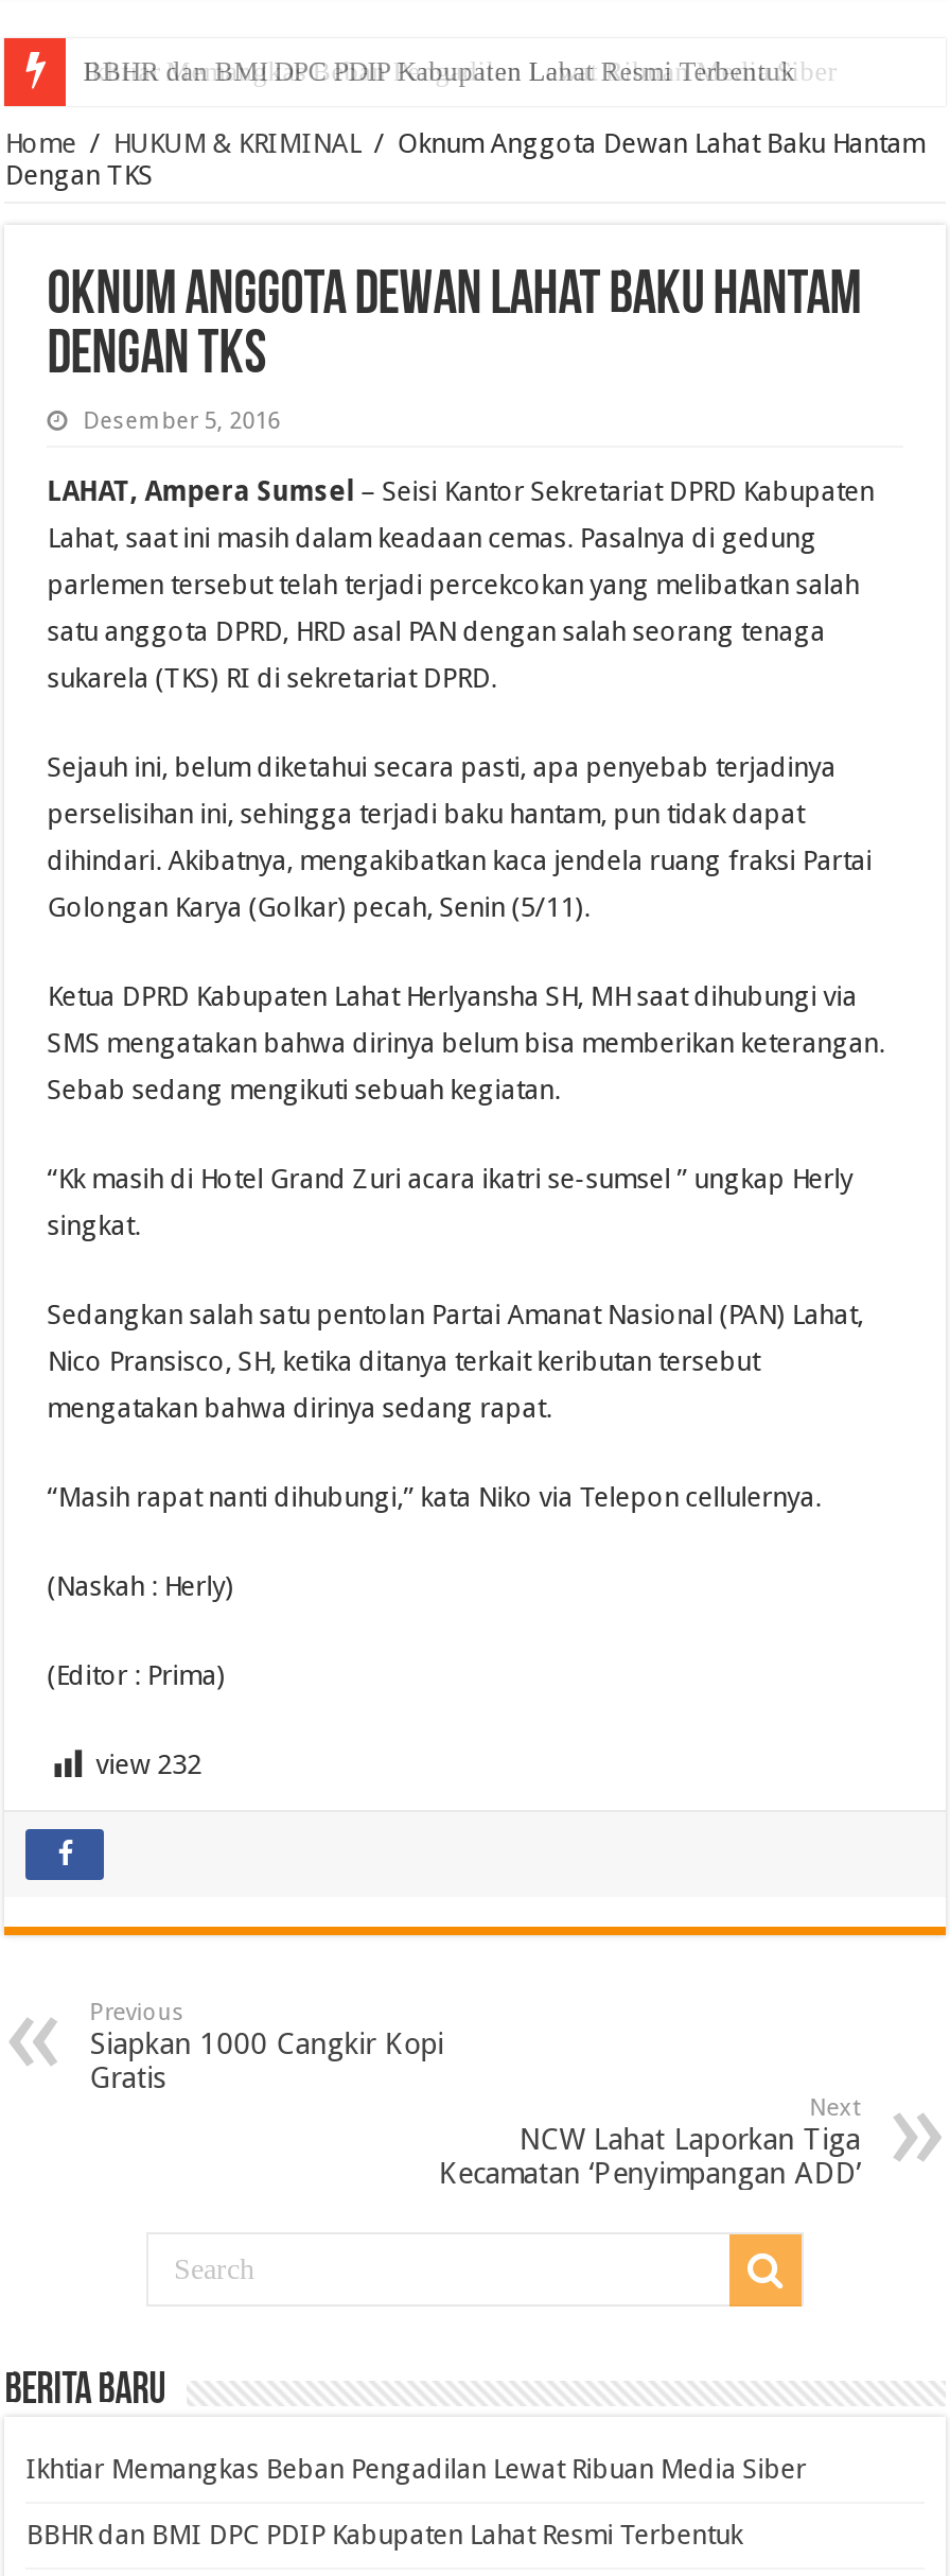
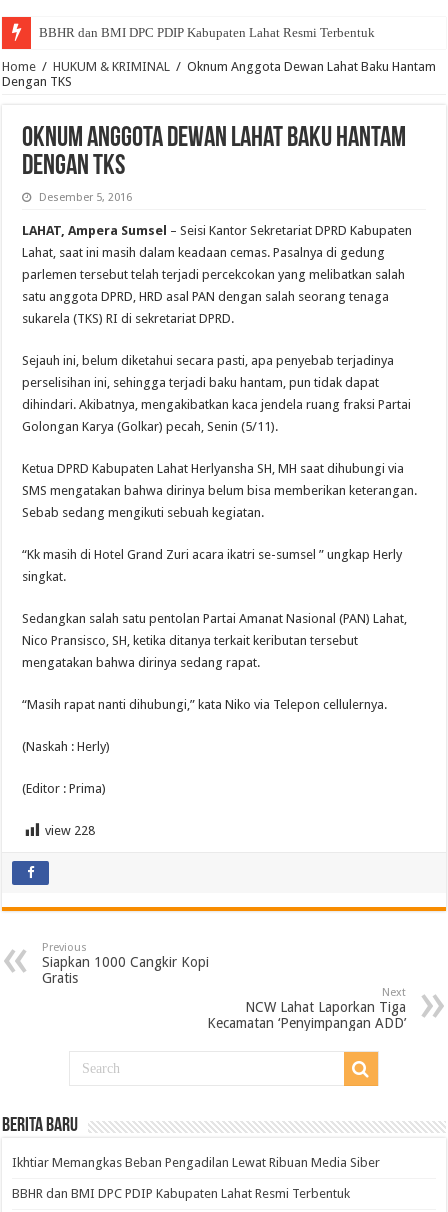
[96,1749,202,1781] view 232 -> [45,823,95,838] view 228

